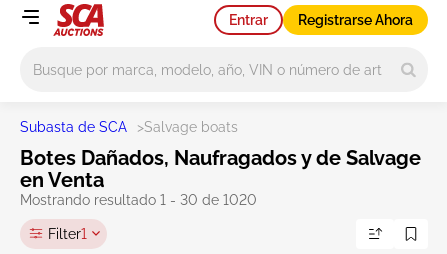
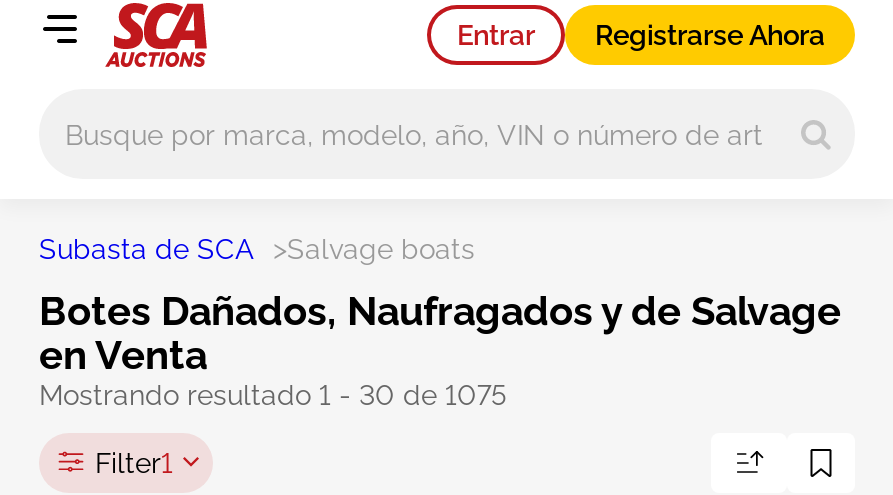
[20,192,257,208] Mostrando resultado 1 - 30 de 1020 -> [39,379,507,411] Mostrando resultado 1 - 30 de 1075

